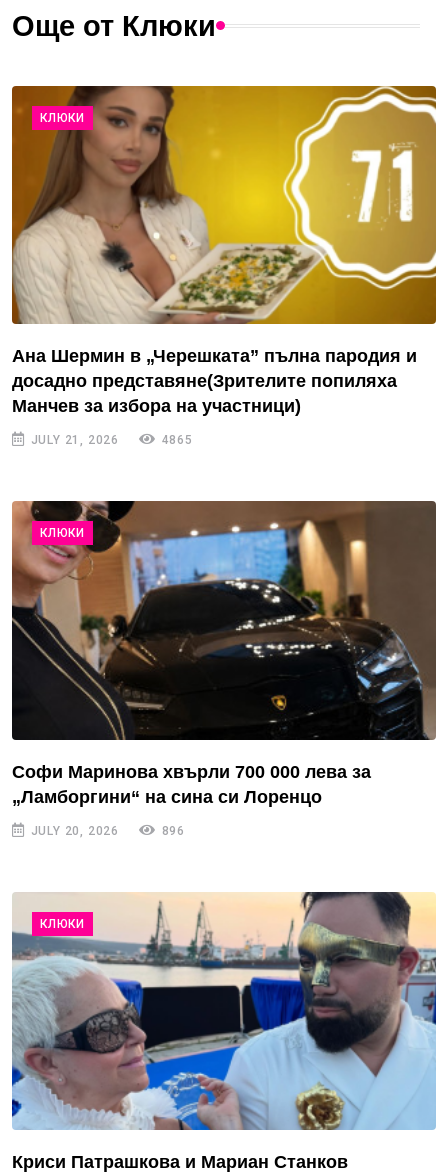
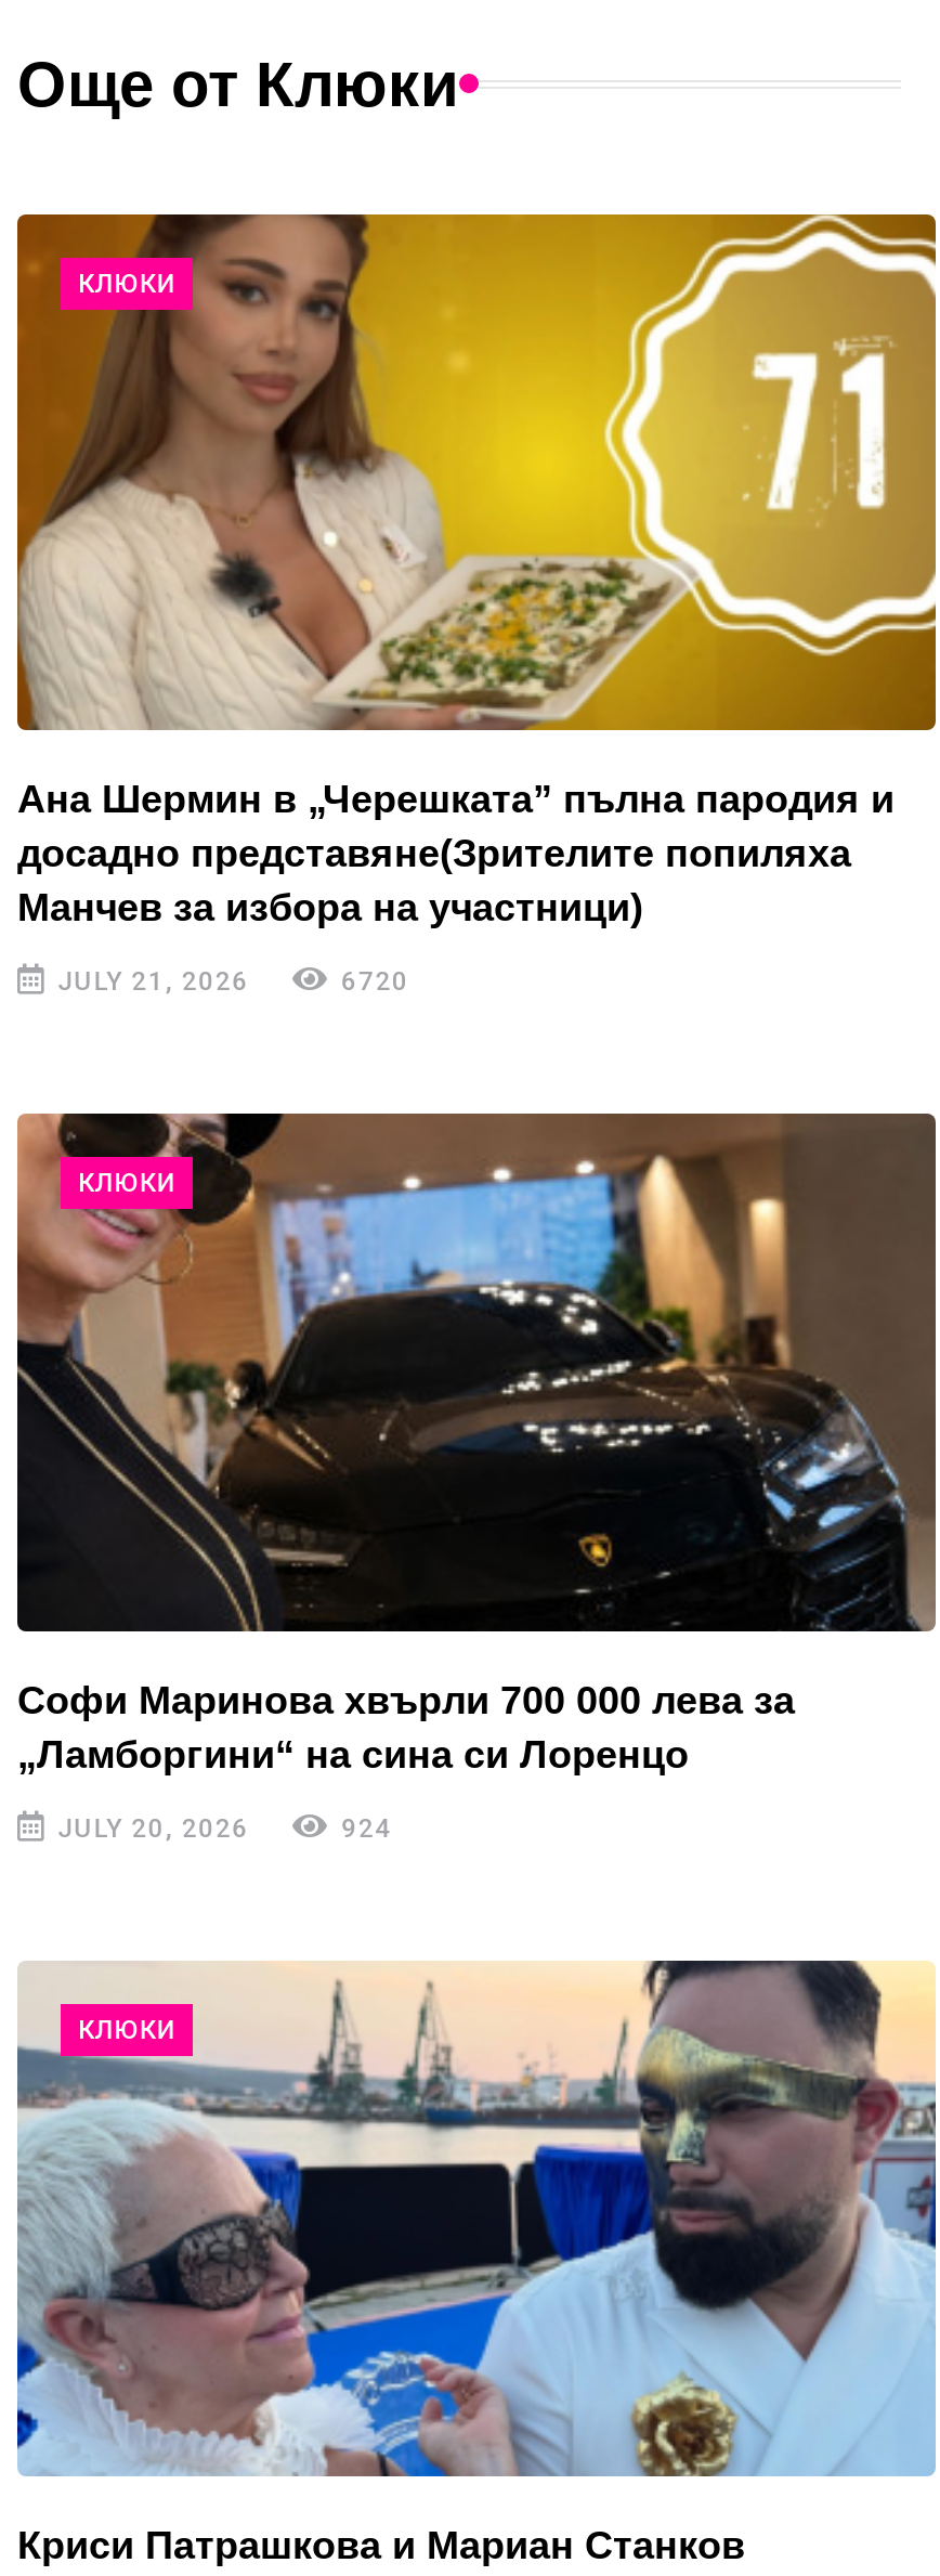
[158,433,193,447] 4865 -> [333,967,409,997] 6720
[158,824,185,838] 896 -> [333,1813,392,1843] 924

